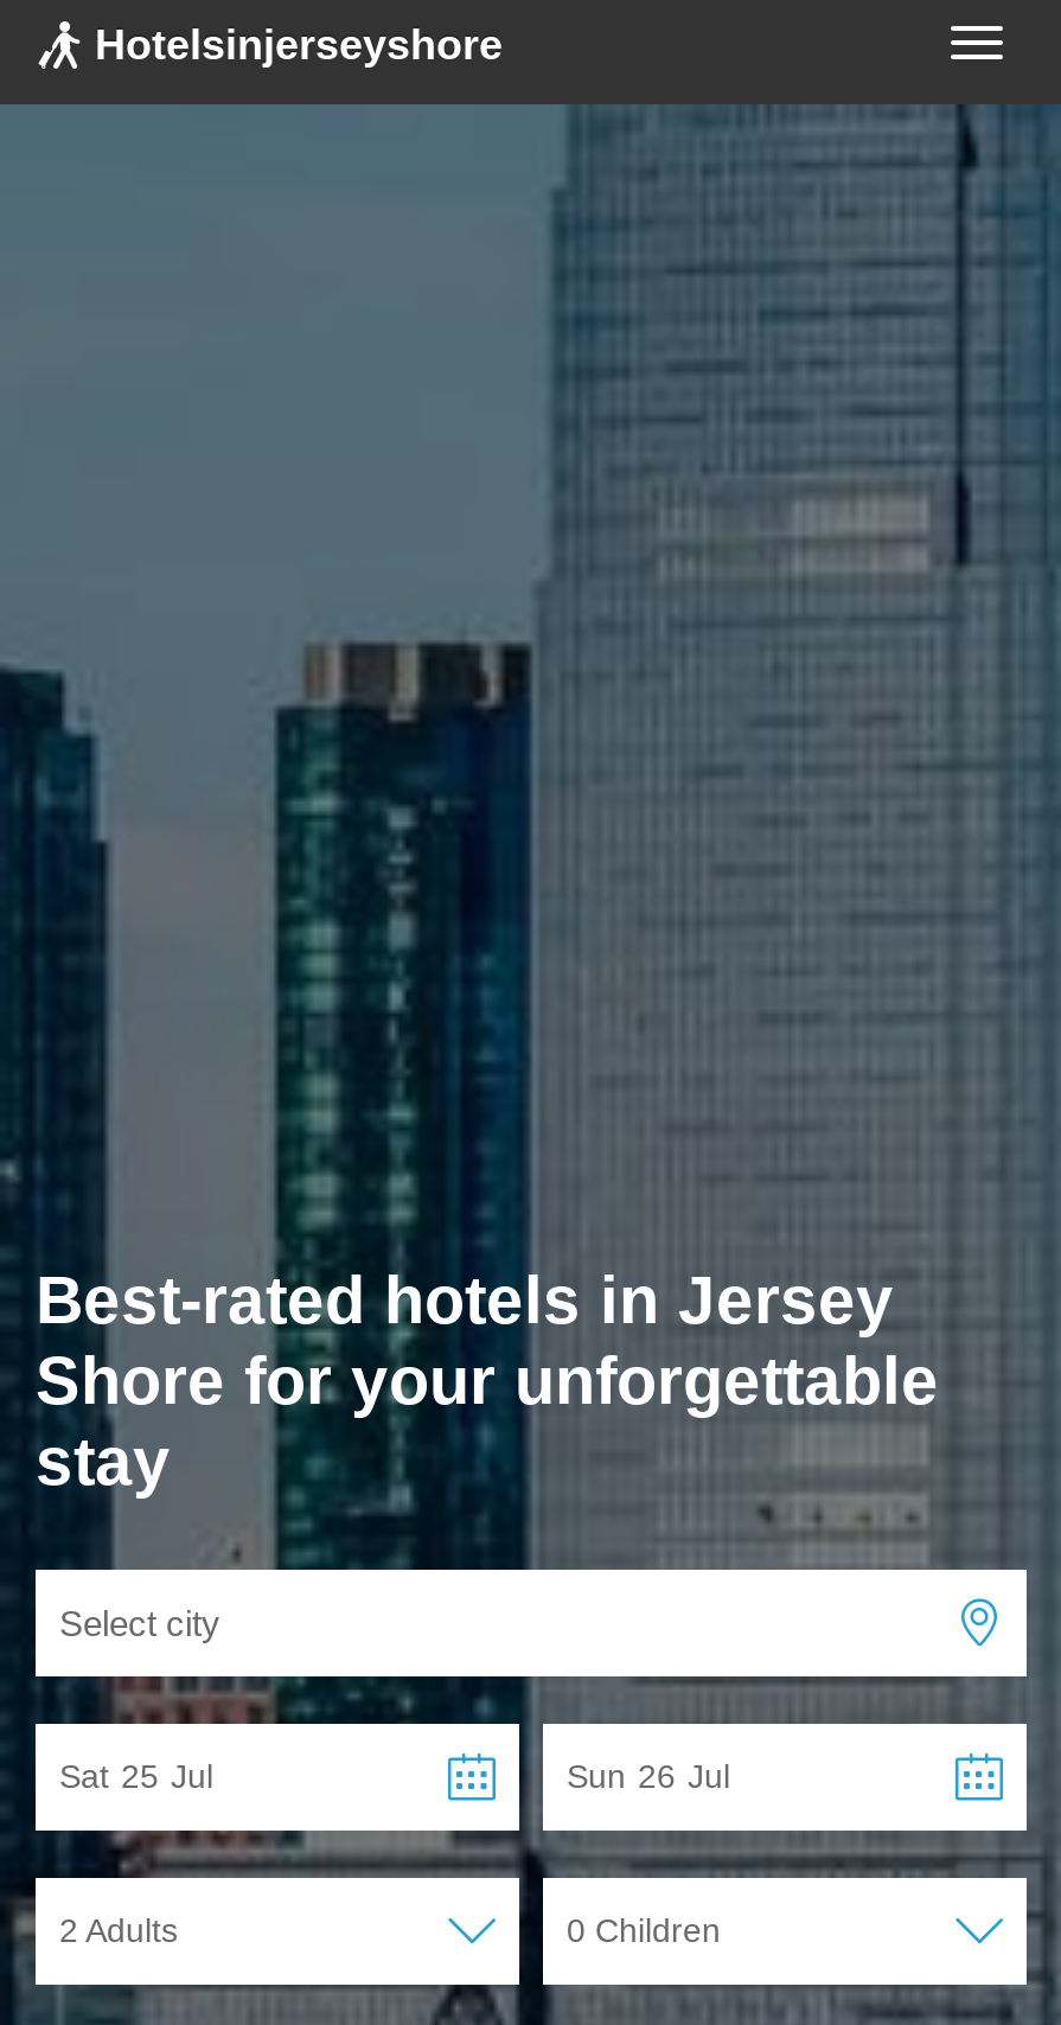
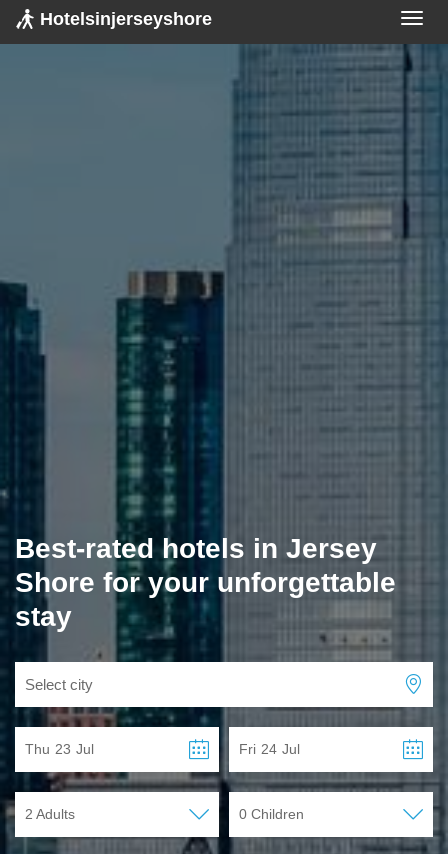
[59,1756,213,1794] Sat 25 Jul -> [25,741,94,757] Thu 23 Jul
[567,1756,730,1794] Sun 26 Jul -> [239,741,300,757] Fri 24 Jul

